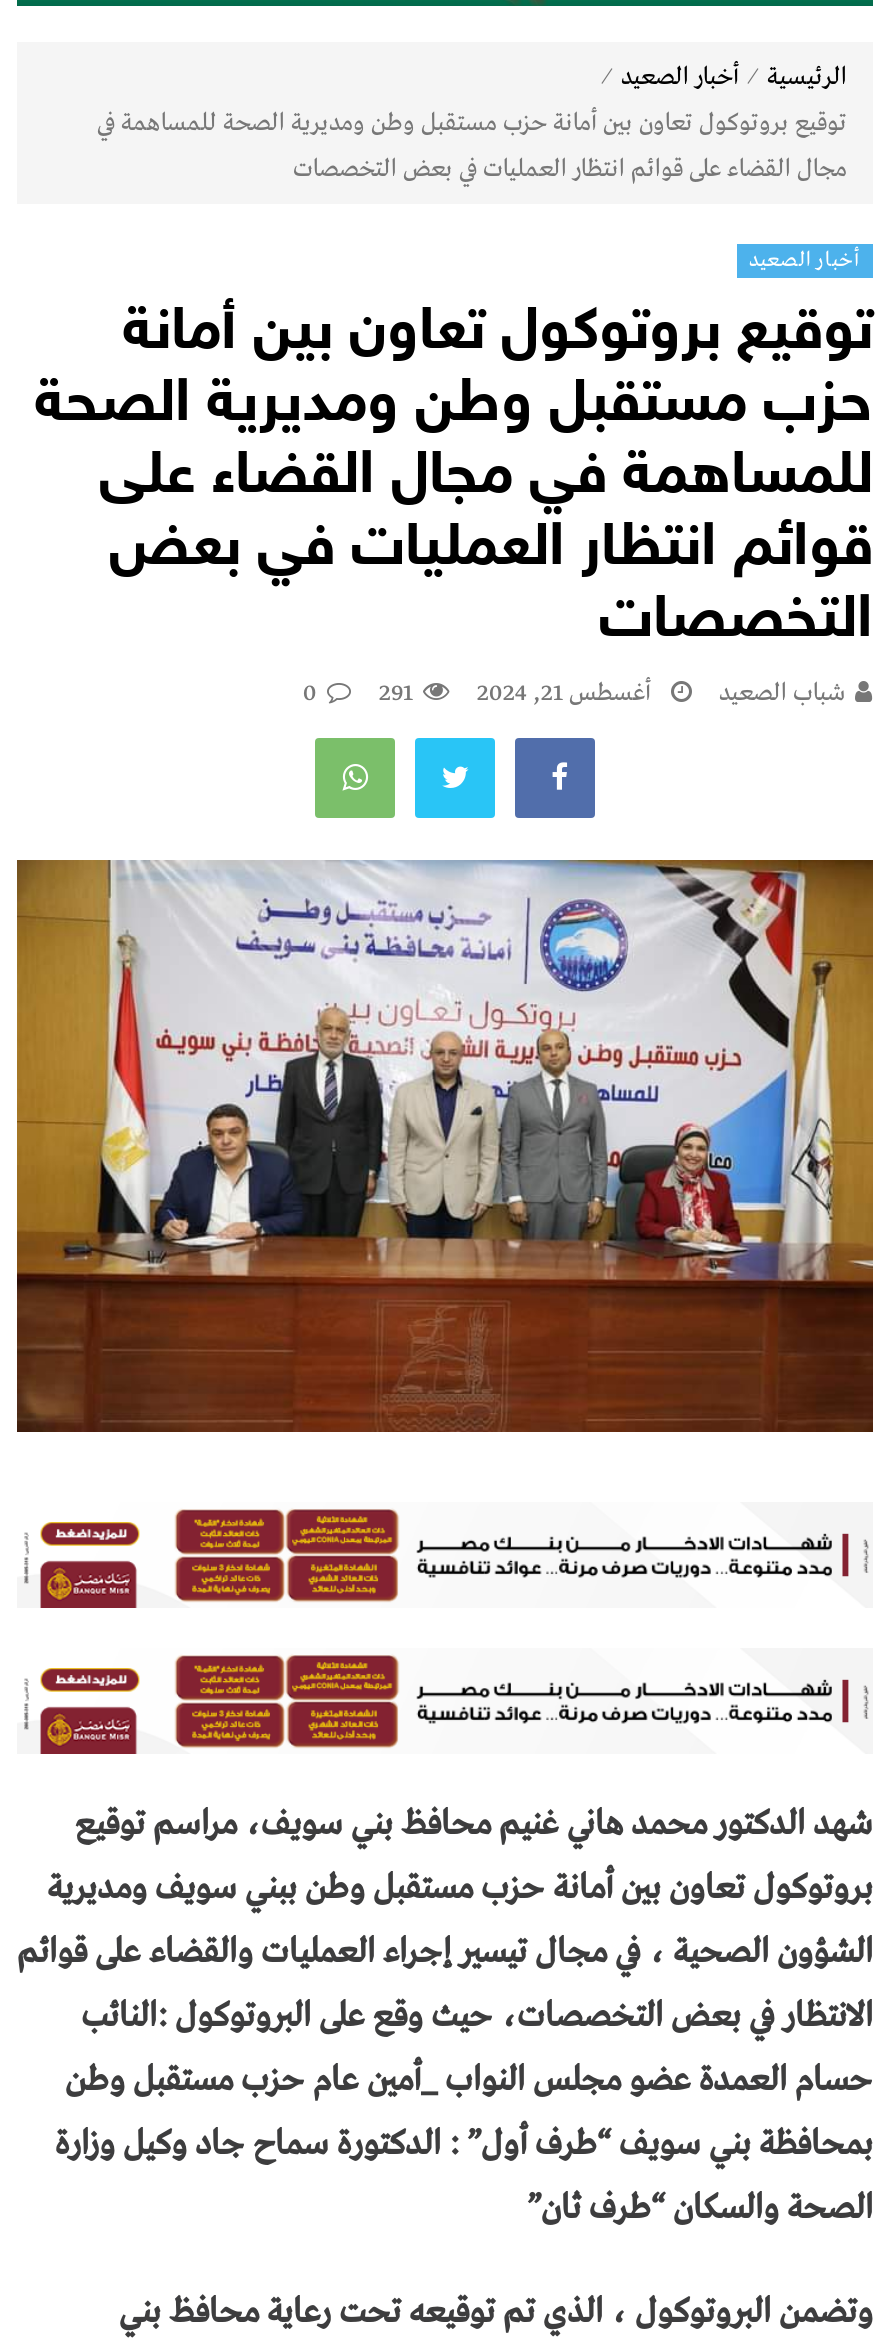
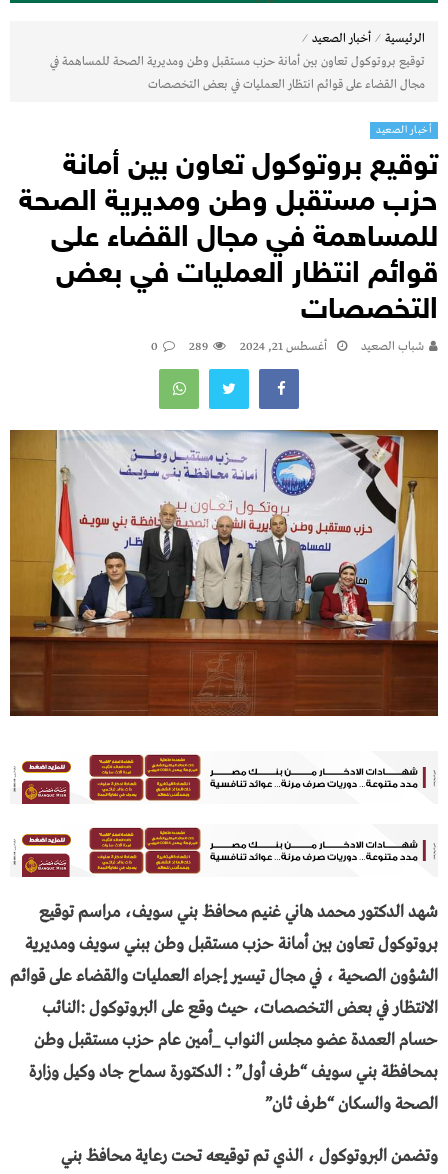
[303,679,413,711] 0 291 -> [151,339,208,355] 0 289

